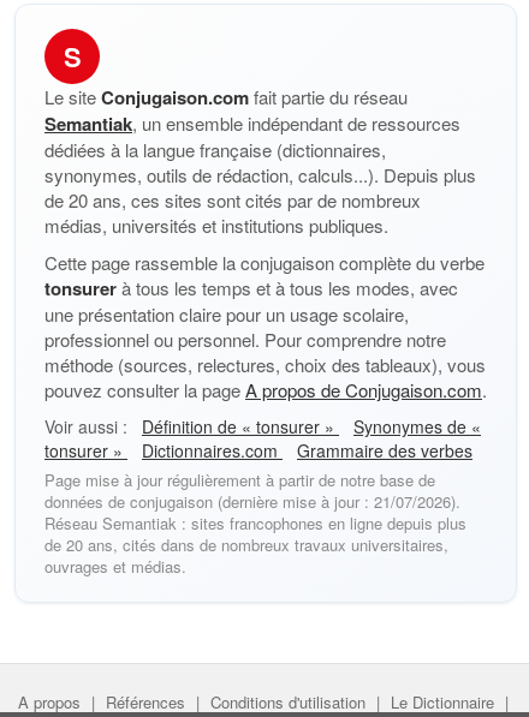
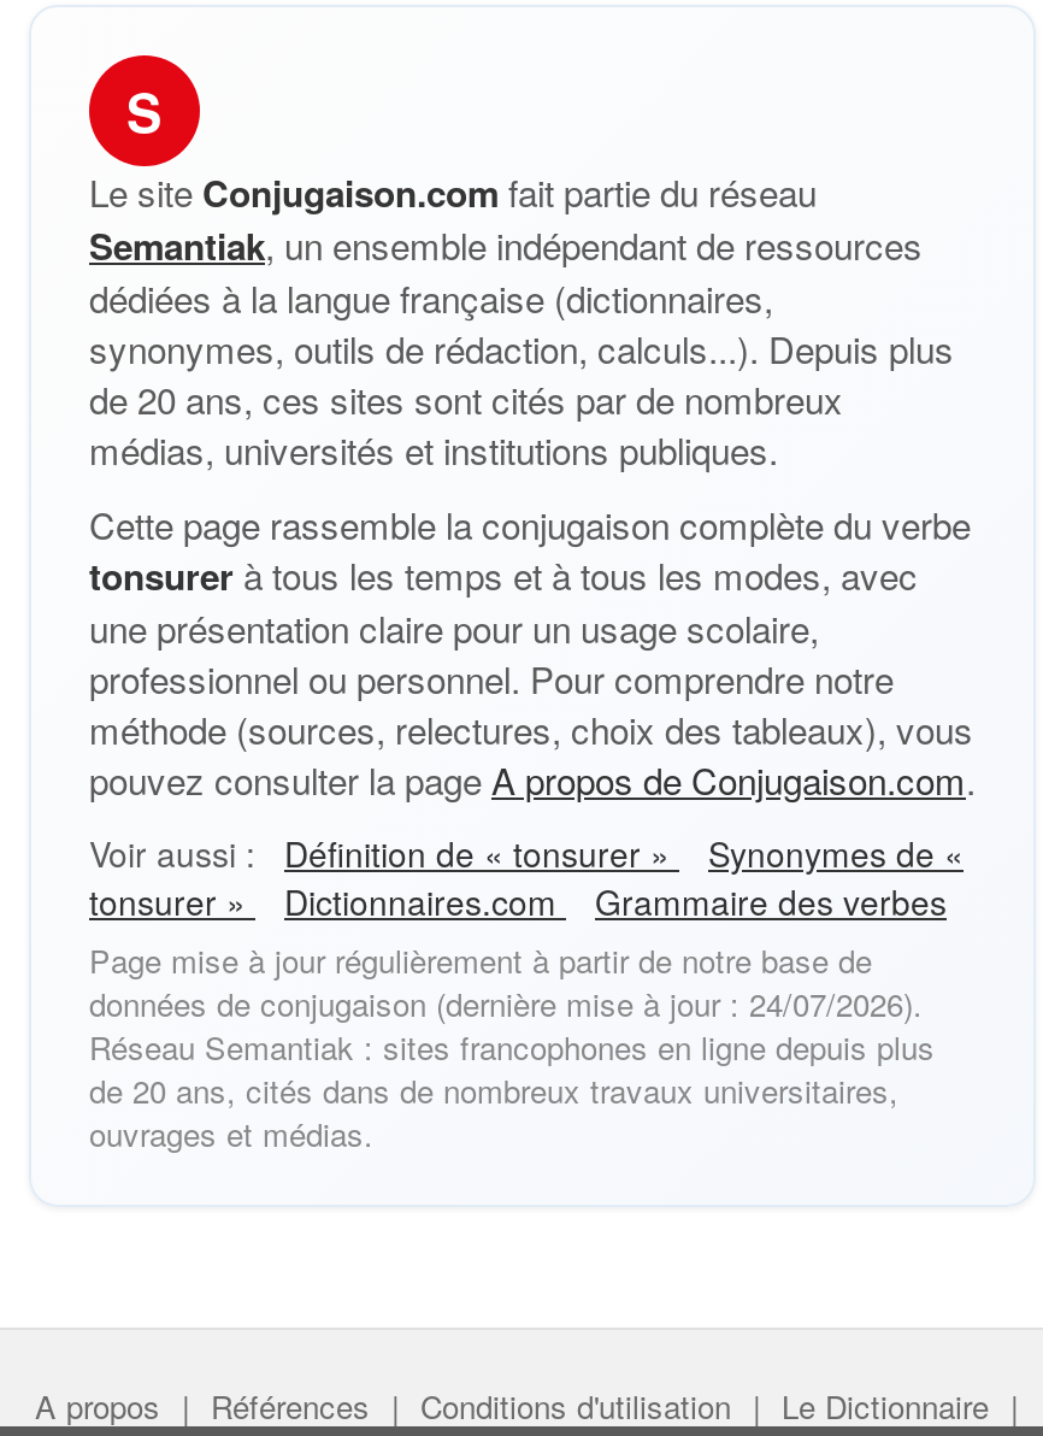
[44,490,460,513] données de conjugaison (dernière mise à jour : 21/07/2026). -> [89,981,923,1026] données de conjugaison (dernière mise à jour : 24/07/2026).

